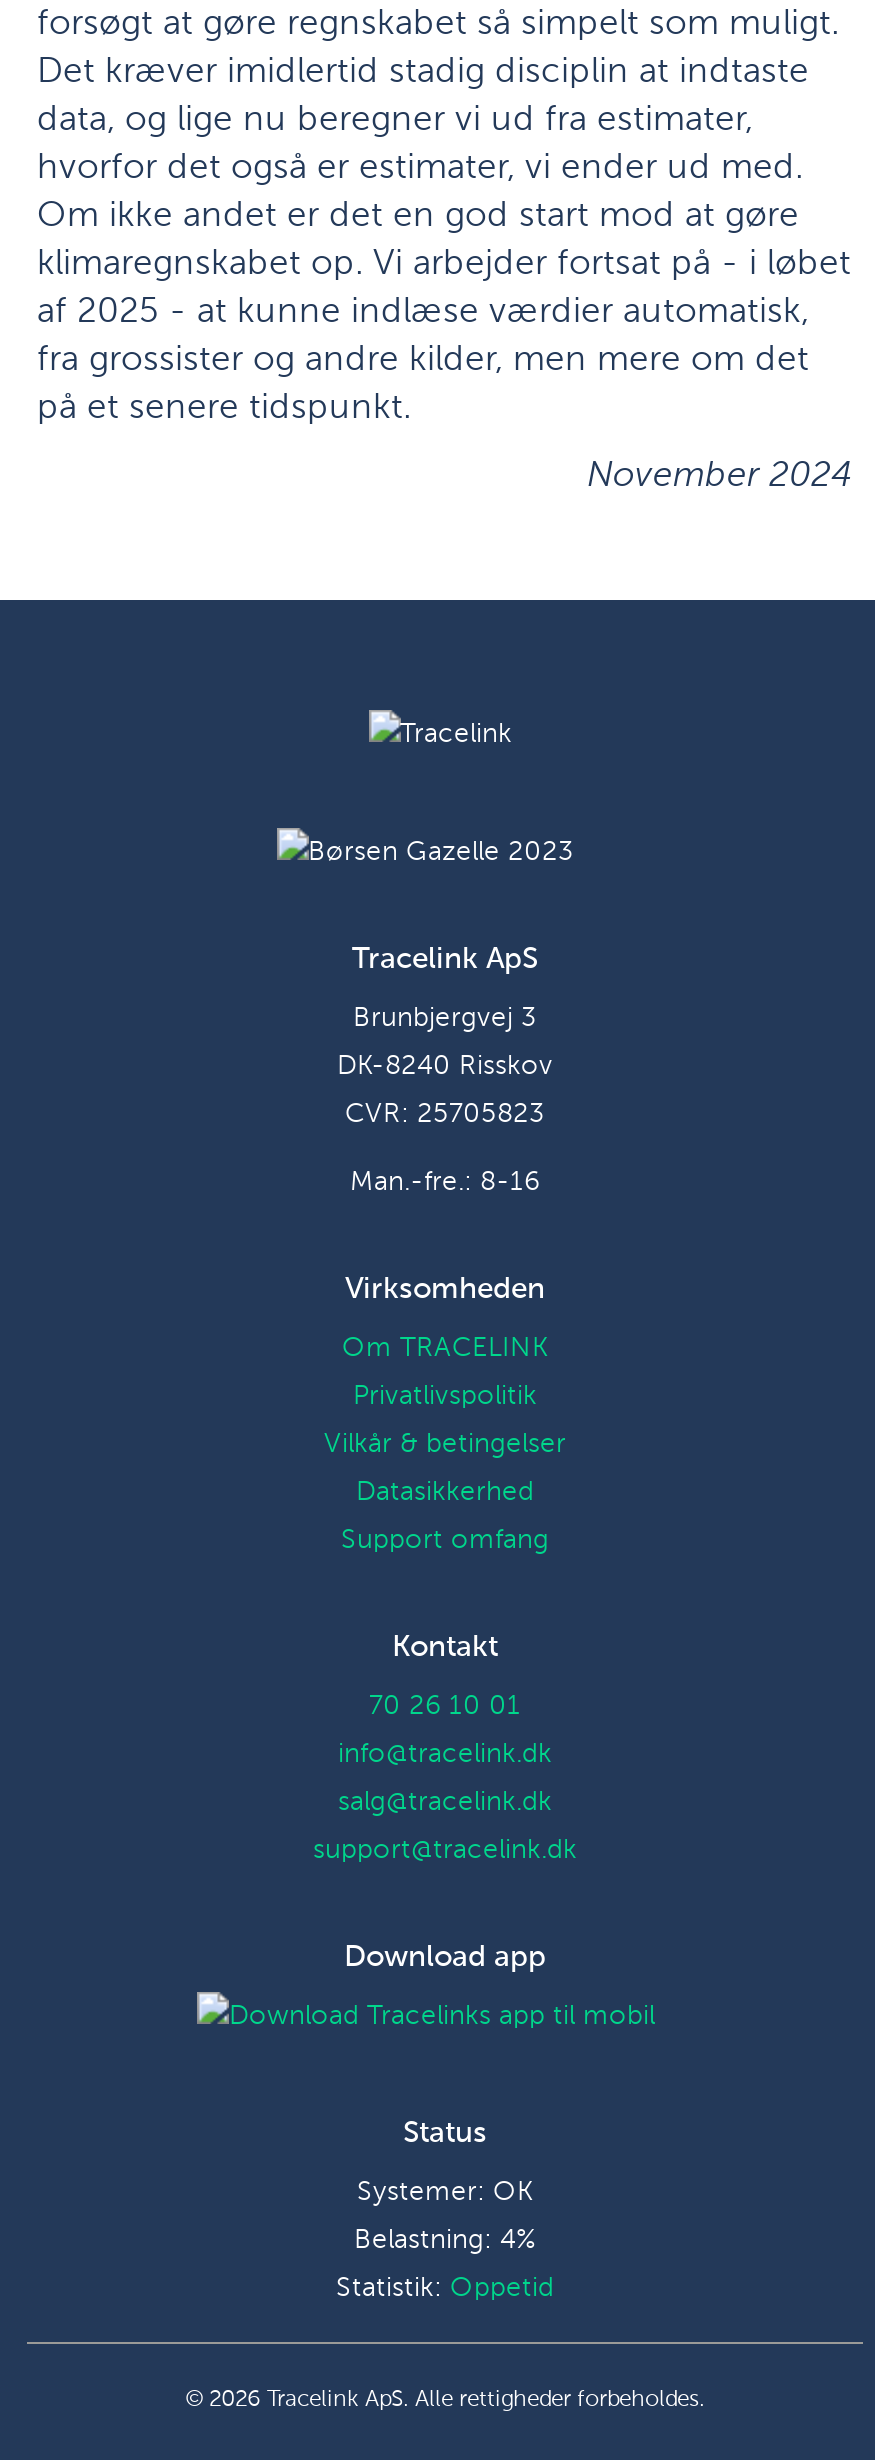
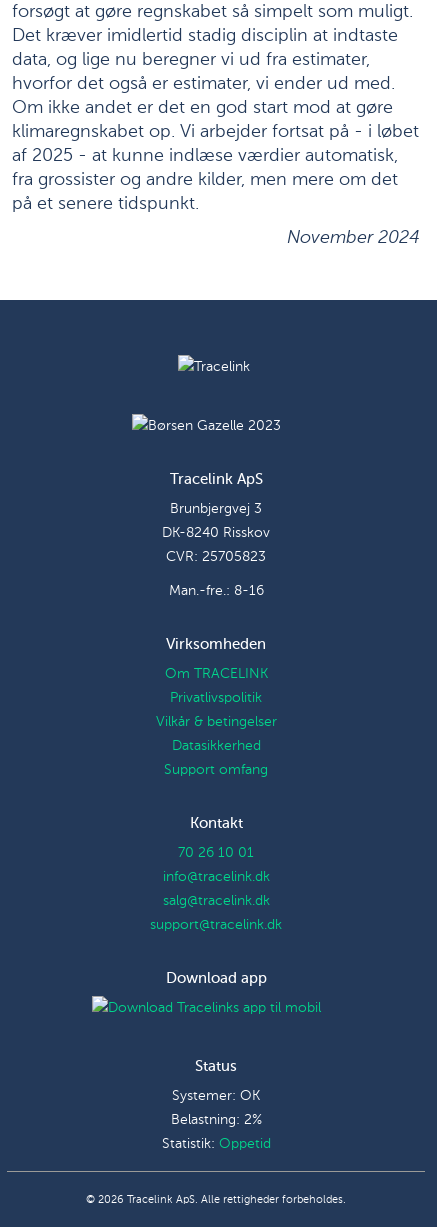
[354,2226,536,2254] Belastning: 4% -> [170,1113,261,1127] Belastning: 2%

